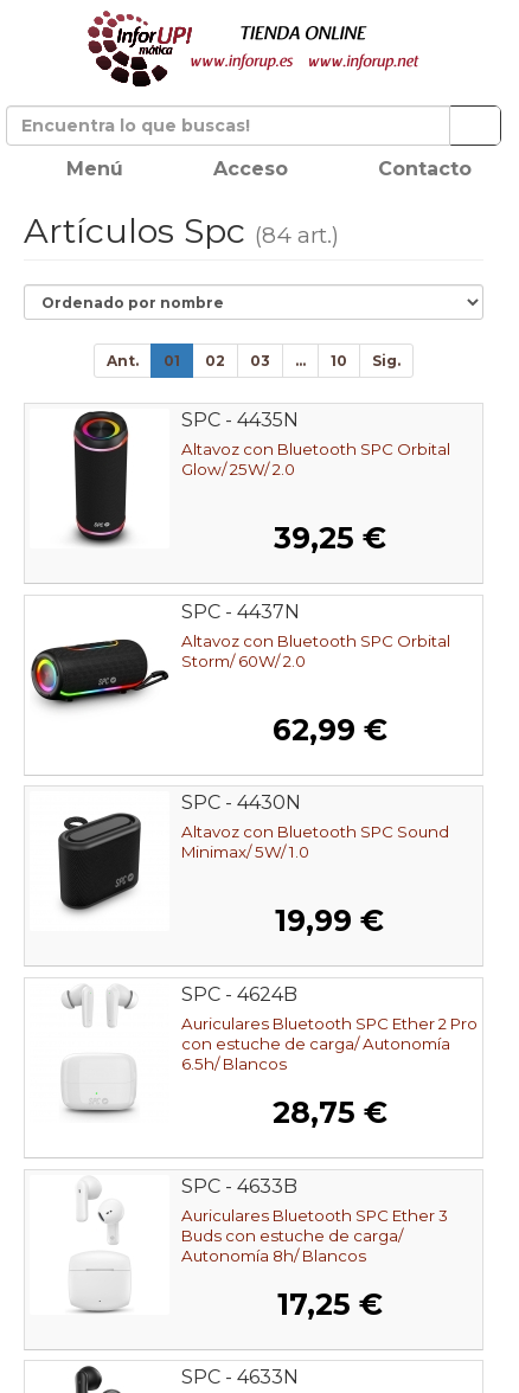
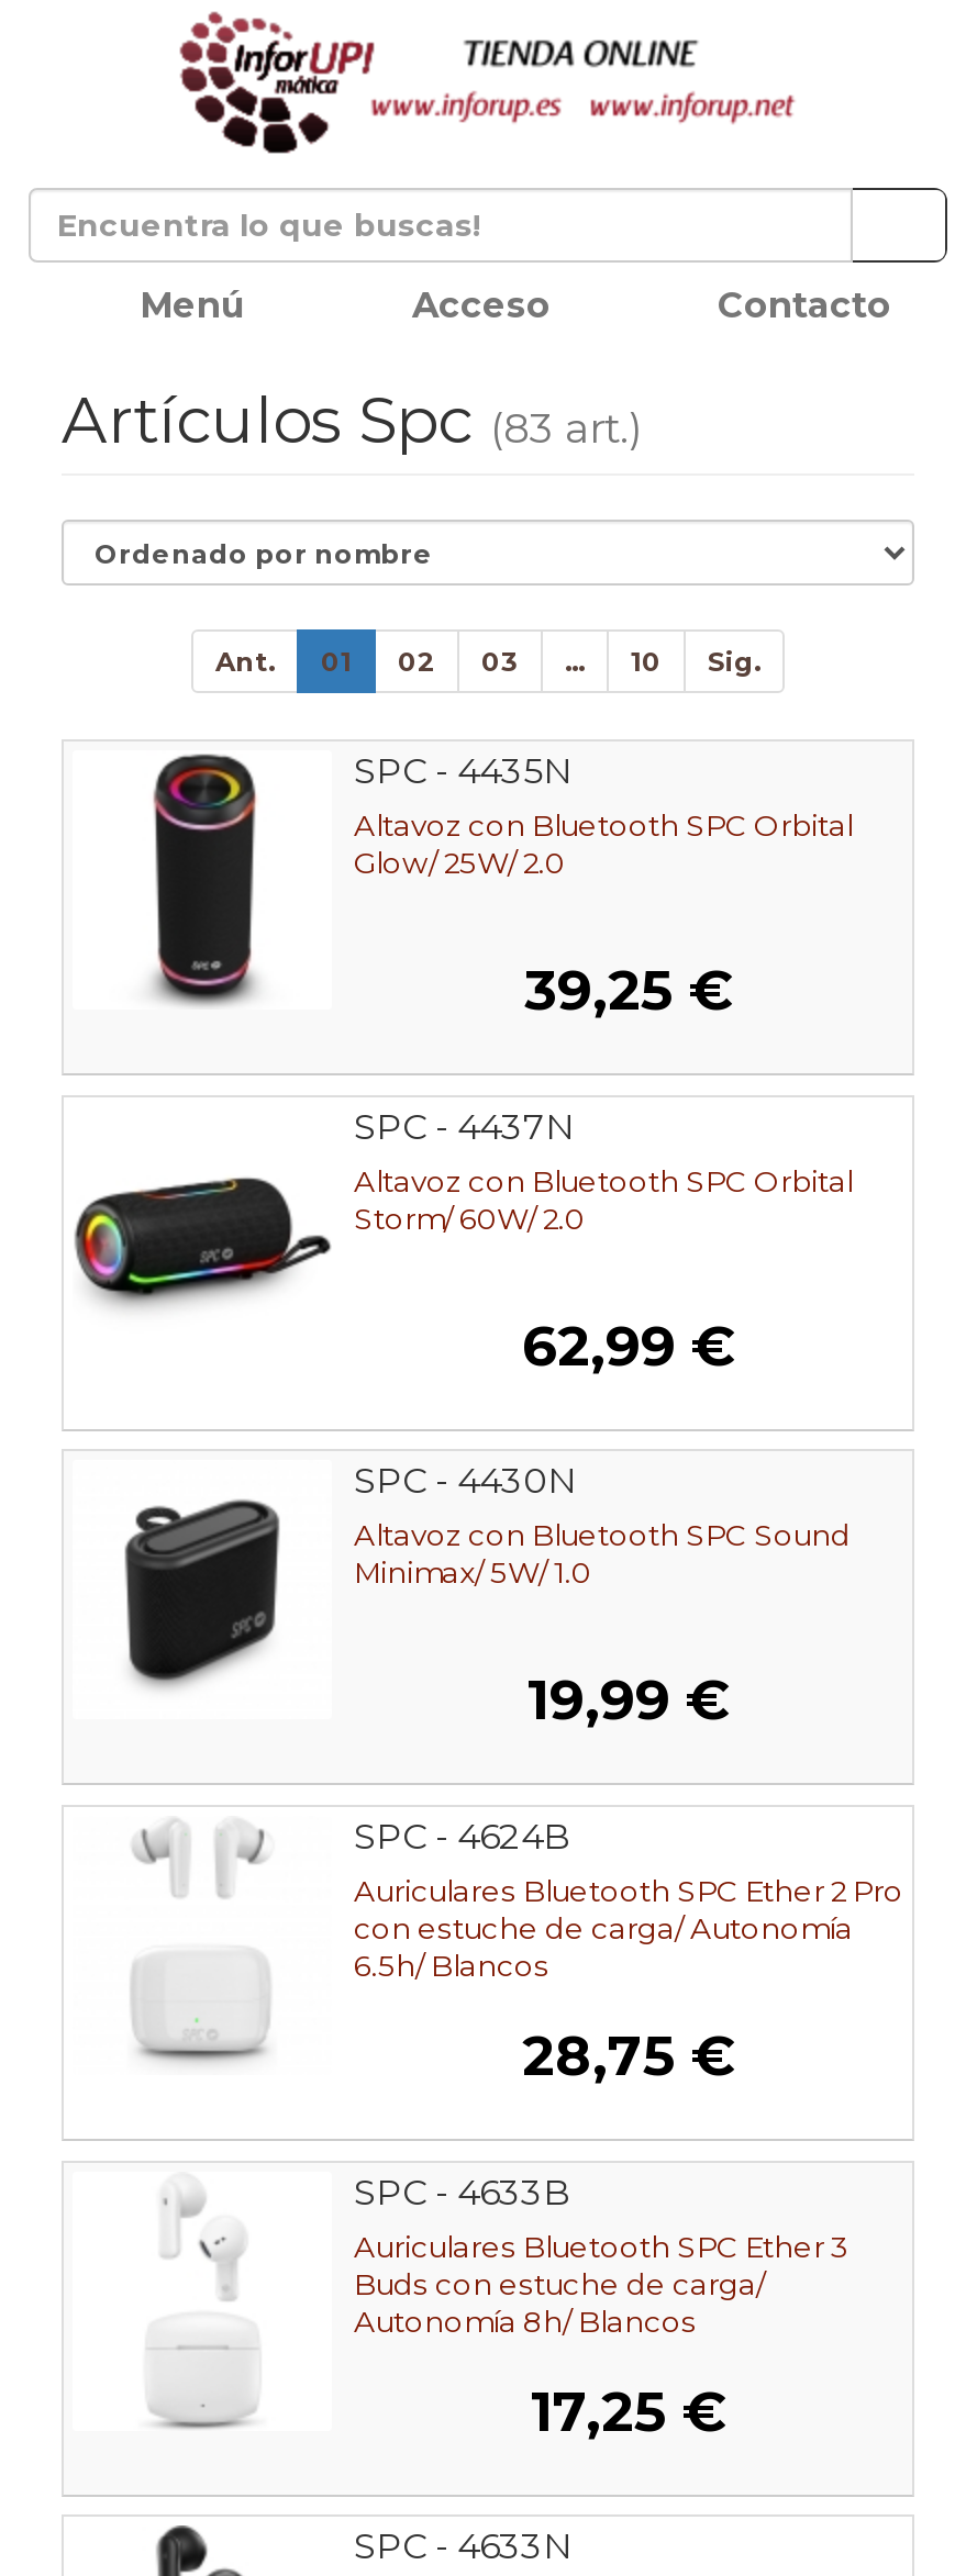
[24,210,339,251] Artículos Spc (84 art.) -> [62,381,642,458] Artículos Spc (83 art.)

